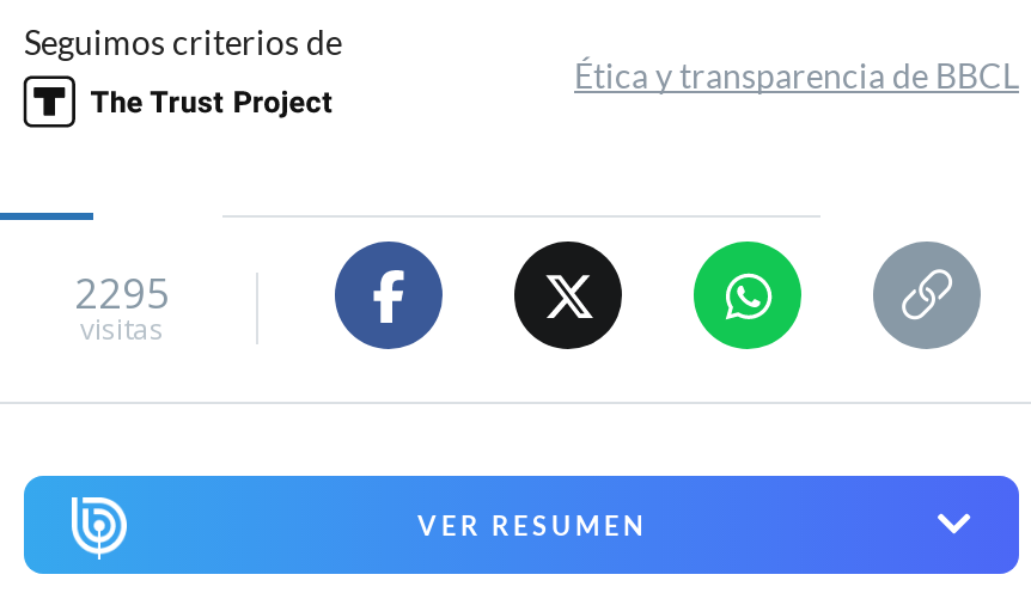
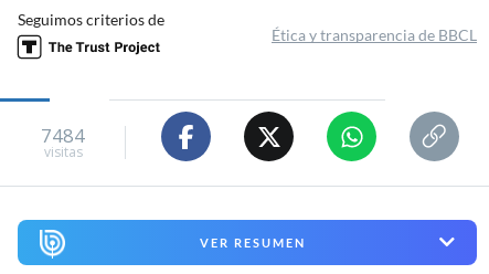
[74,264,170,319] 2295 -> [41,122,85,148] 7484

